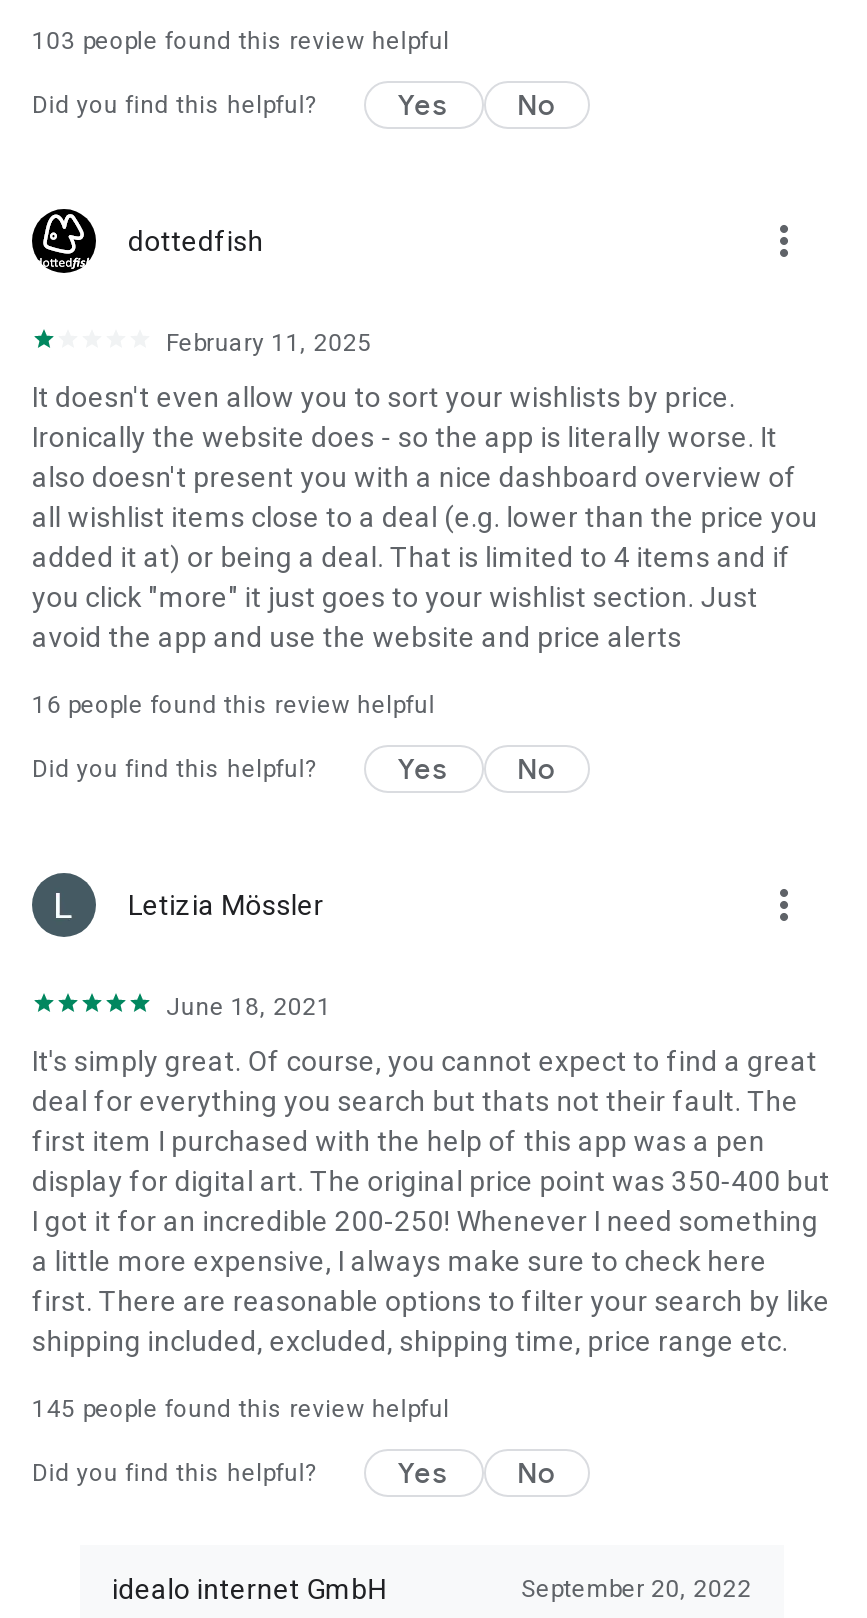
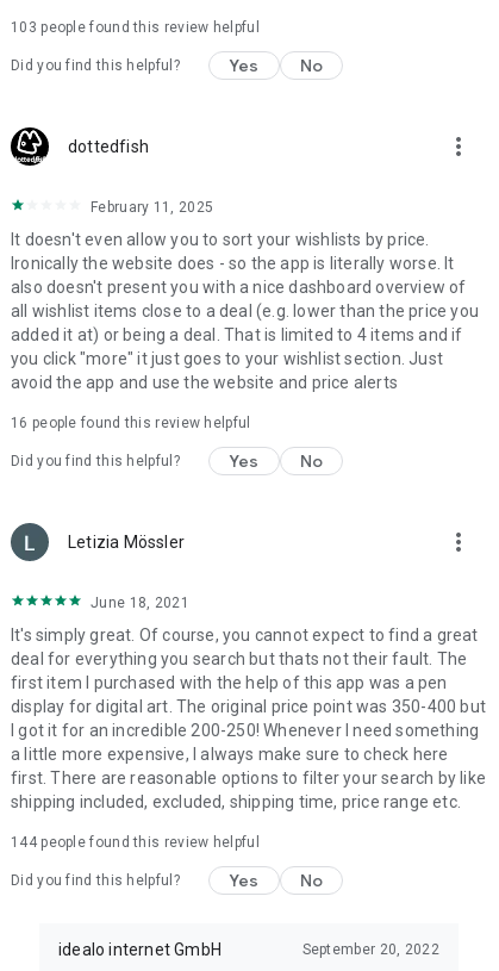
[32,1395,450,1423] 145 people found this review helpful -> [11,834,259,851] 144 people found this review helpful

